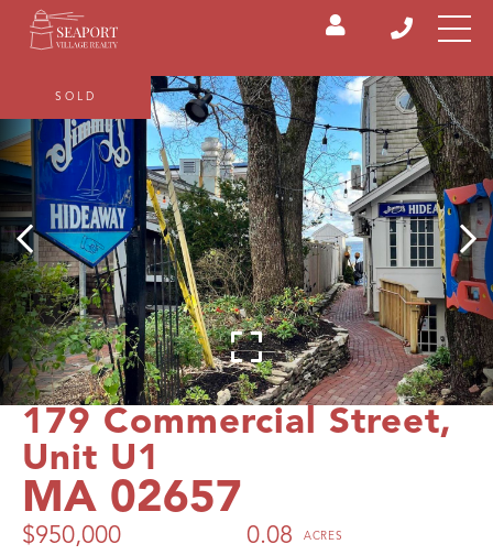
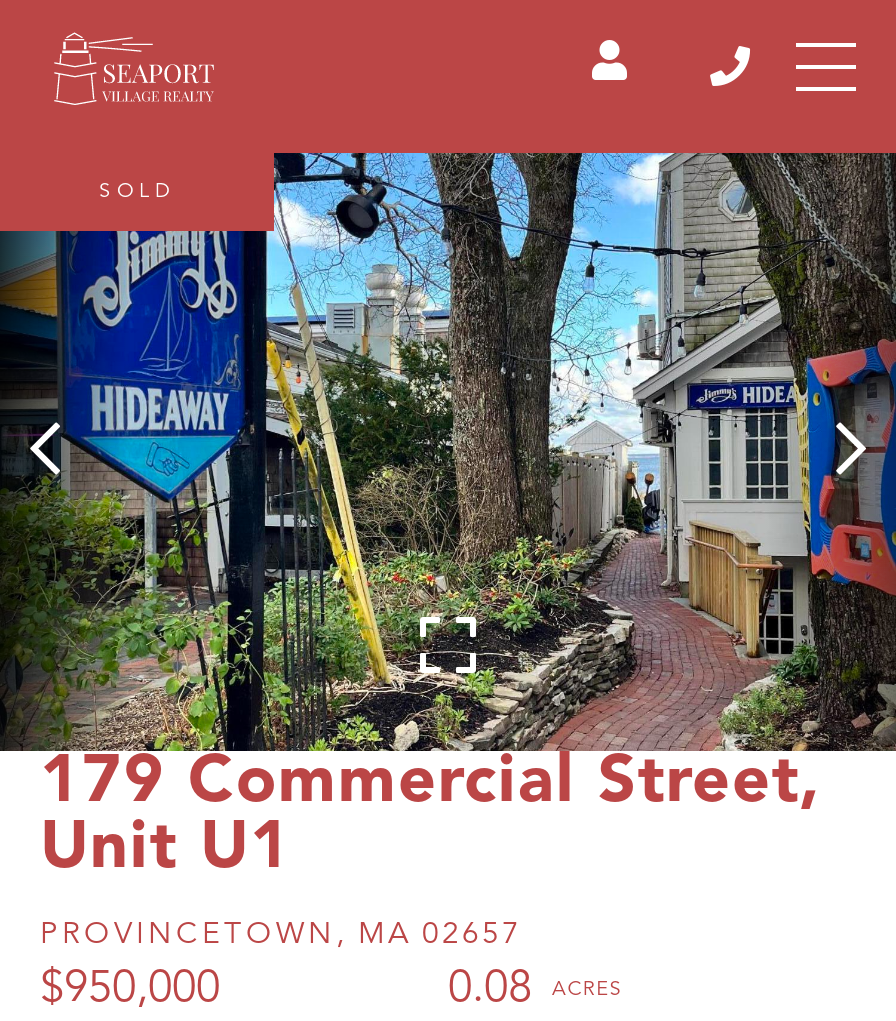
[22,477,242,522] MA 02657 -> [40,920,522,950] PROVINCETOWN, MA 02657

